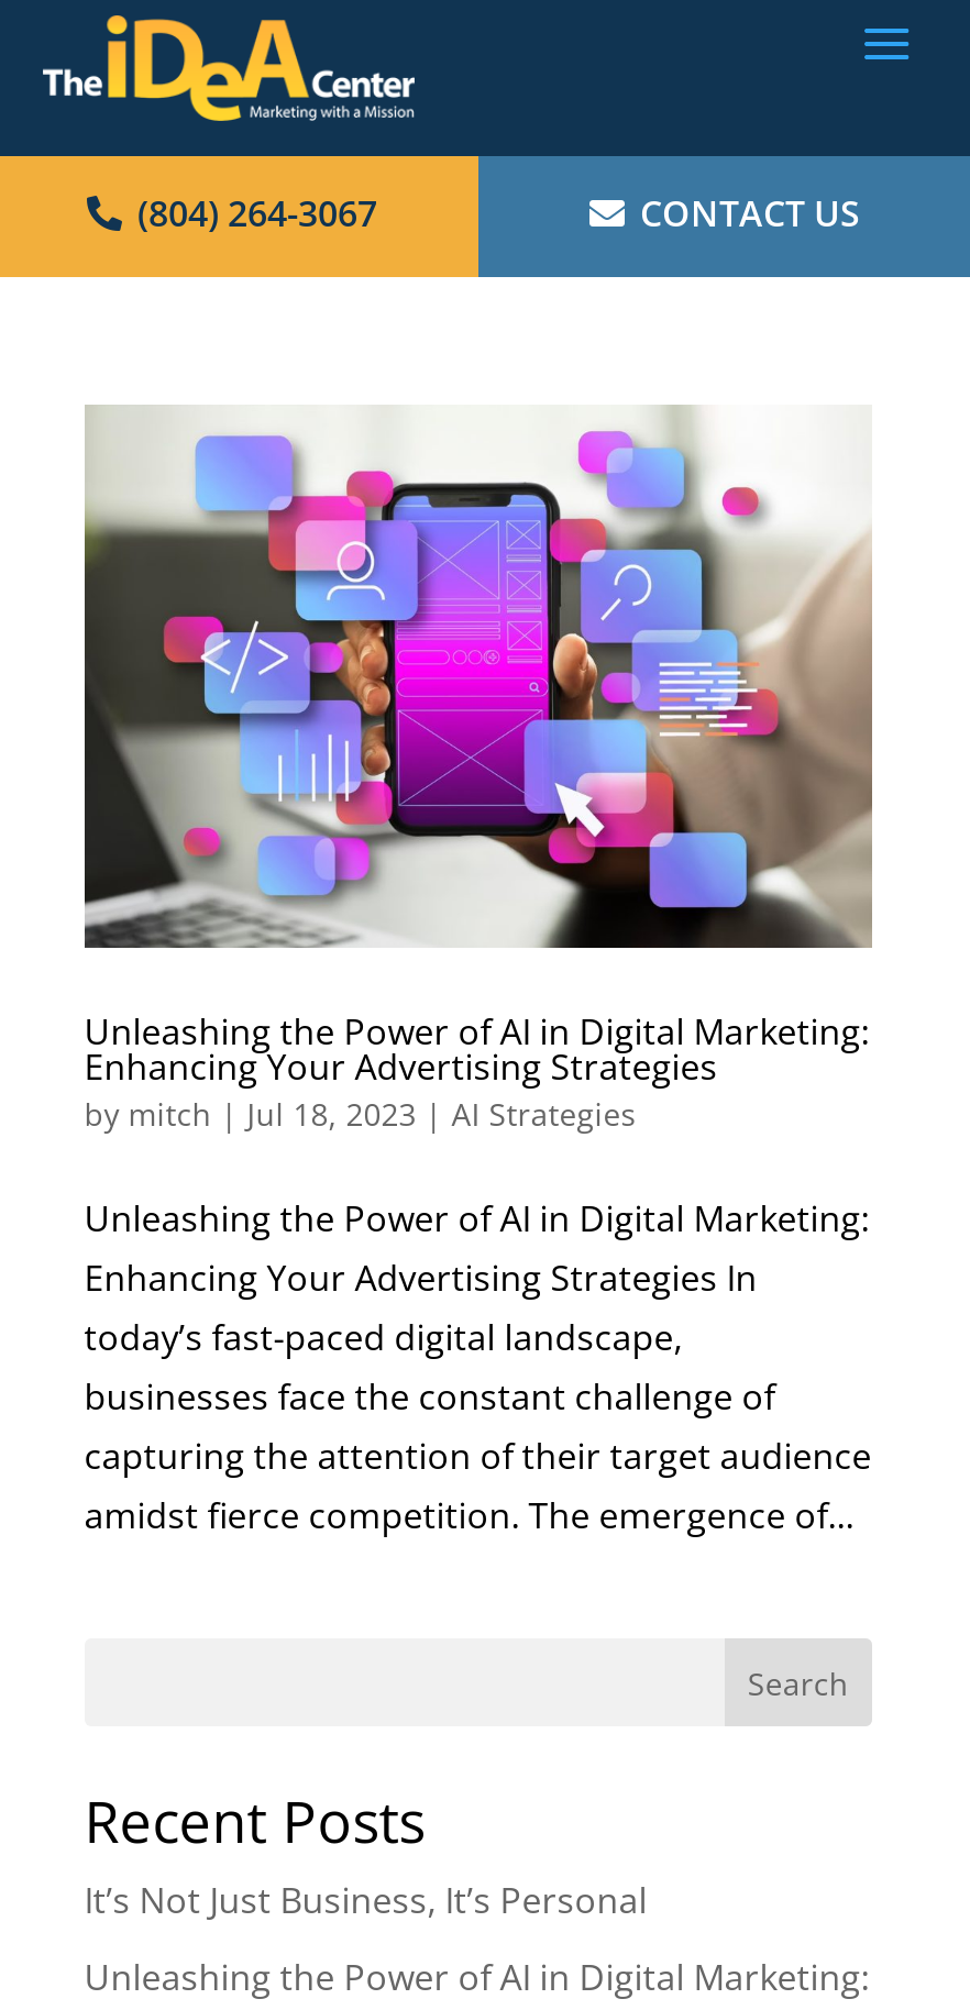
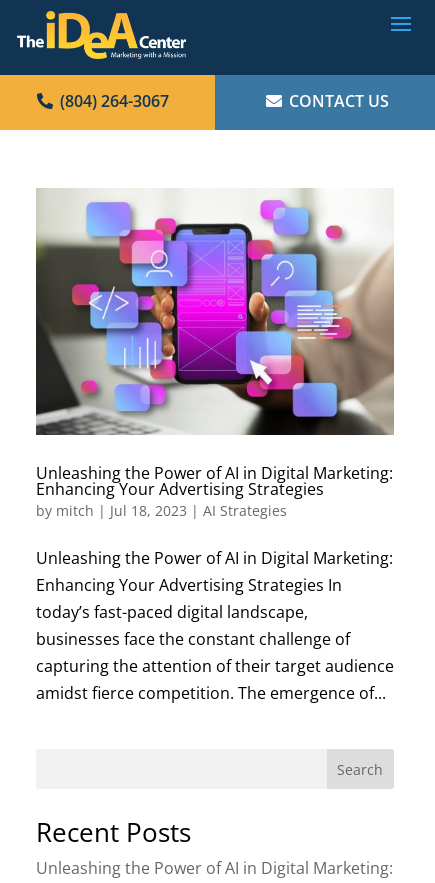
[84,1876,647,1925] It’s Not Just Business, It’s Personal -> none

